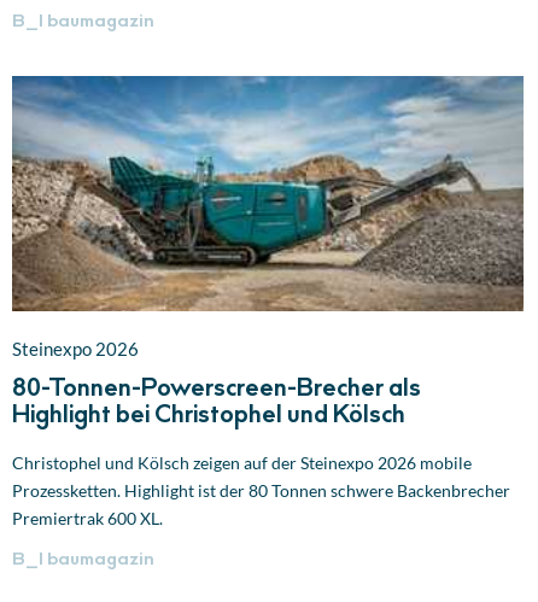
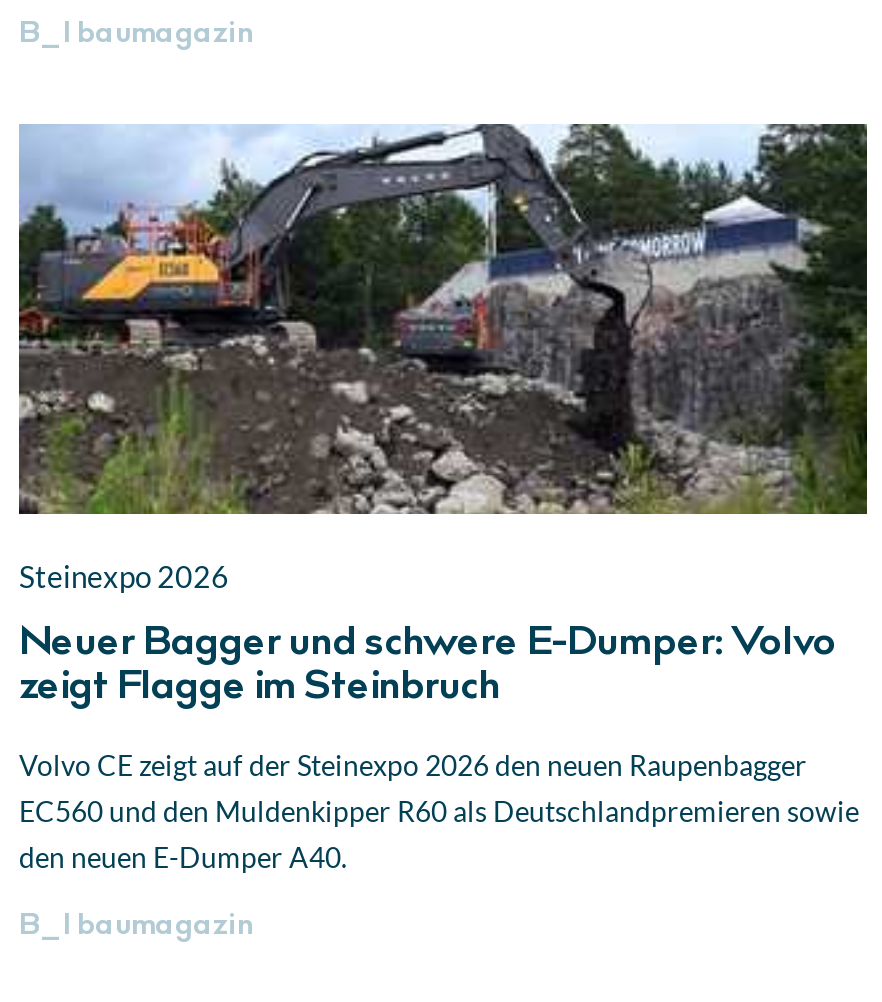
[11,75,525,312] [image] -> [17,122,869,516] [image]
[12,374,421,432] 80-Tonnen-Powerscreen-Brecher als | Highlight bei Christophel und Kölsch -> [19,618,837,714] Neuer Bagger und schwere E-Dumper: Volvo | zeigt Flagge im Steinbruch
[12,452,510,528] Christophel und Kölsch zeigen auf der Steinexpo 2026 mobile | Prozessketten. Highlight ist der 80 Tonnen schwere Backenbrecher | Premiertrak 600 XL. -> [19,748,859,874] Volvo CE zeigt auf der Steinexpo 2026 den neuen Raupenbagger | EC560 und den Muldenkipper R60 als Deutschlandpremieren sowie | den neuen E-Dumper A40.

